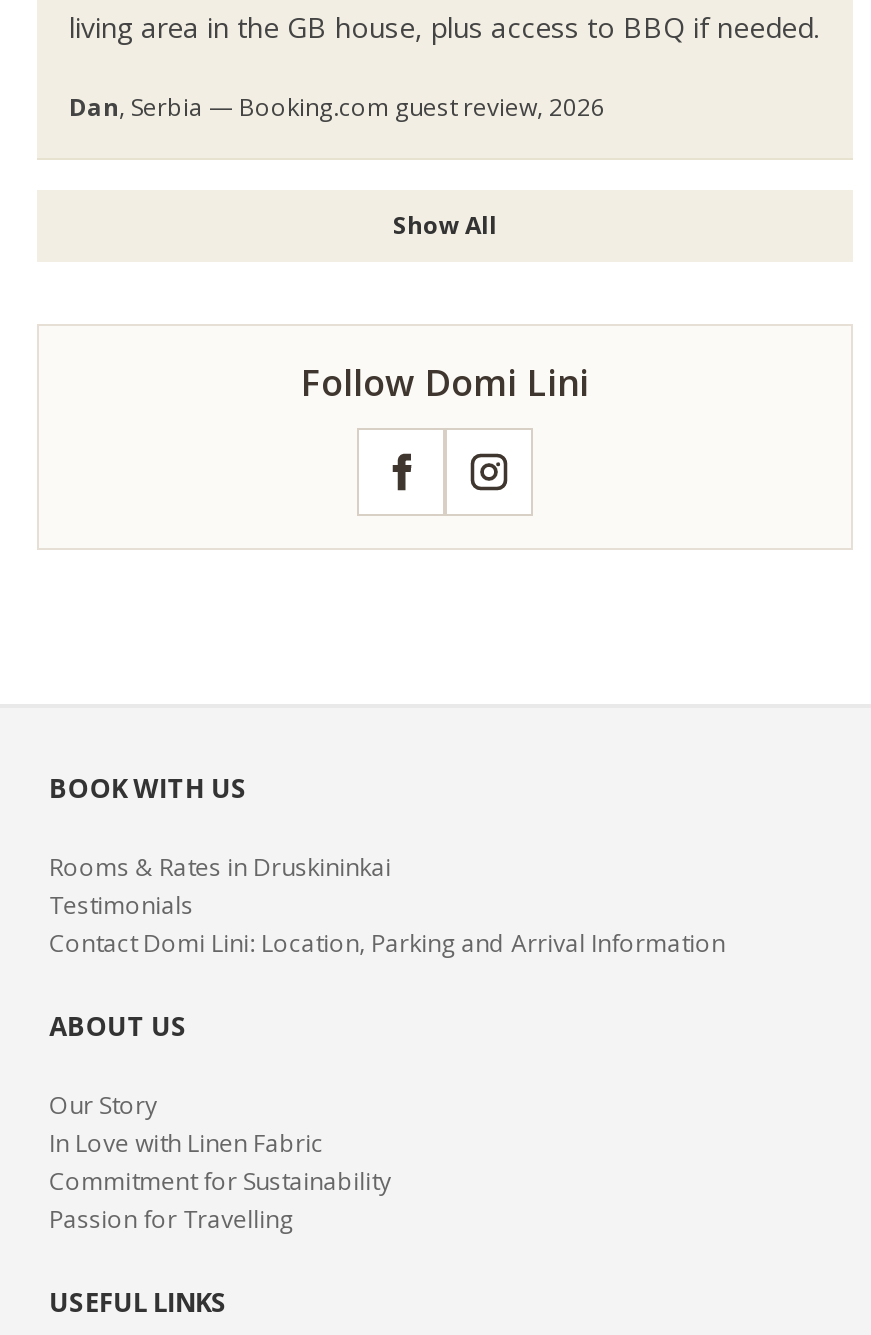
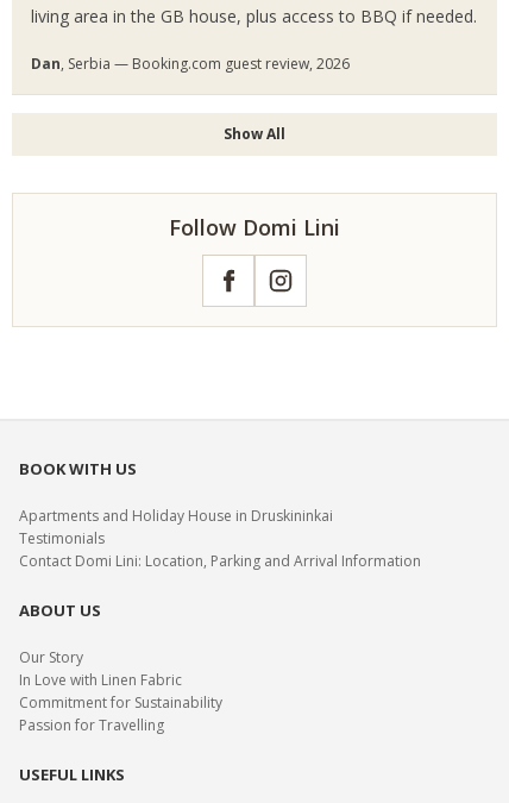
[49,850,391,884] Rooms & Rates in Druskininkai -> [19,506,333,526] Apartments and Holiday House in Druskininkai

